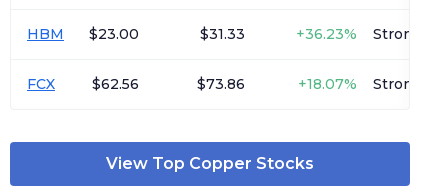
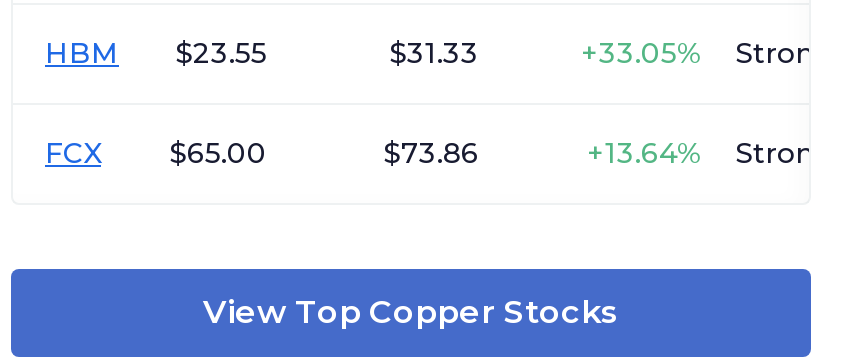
[27,25,139,43] HBM $23.00 -> [45,35,267,71] HBM $23.55
[296,25,357,43] +36.23% -> [581,35,703,71] +33.05%
[92,75,139,93] $62.56 -> [169,135,267,171] $65.00
[298,75,357,93] +18.07% -> [587,135,703,171] +13.64%

